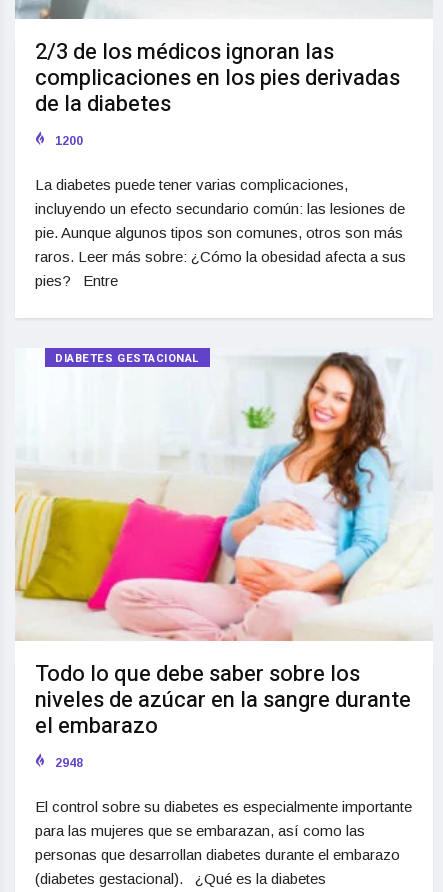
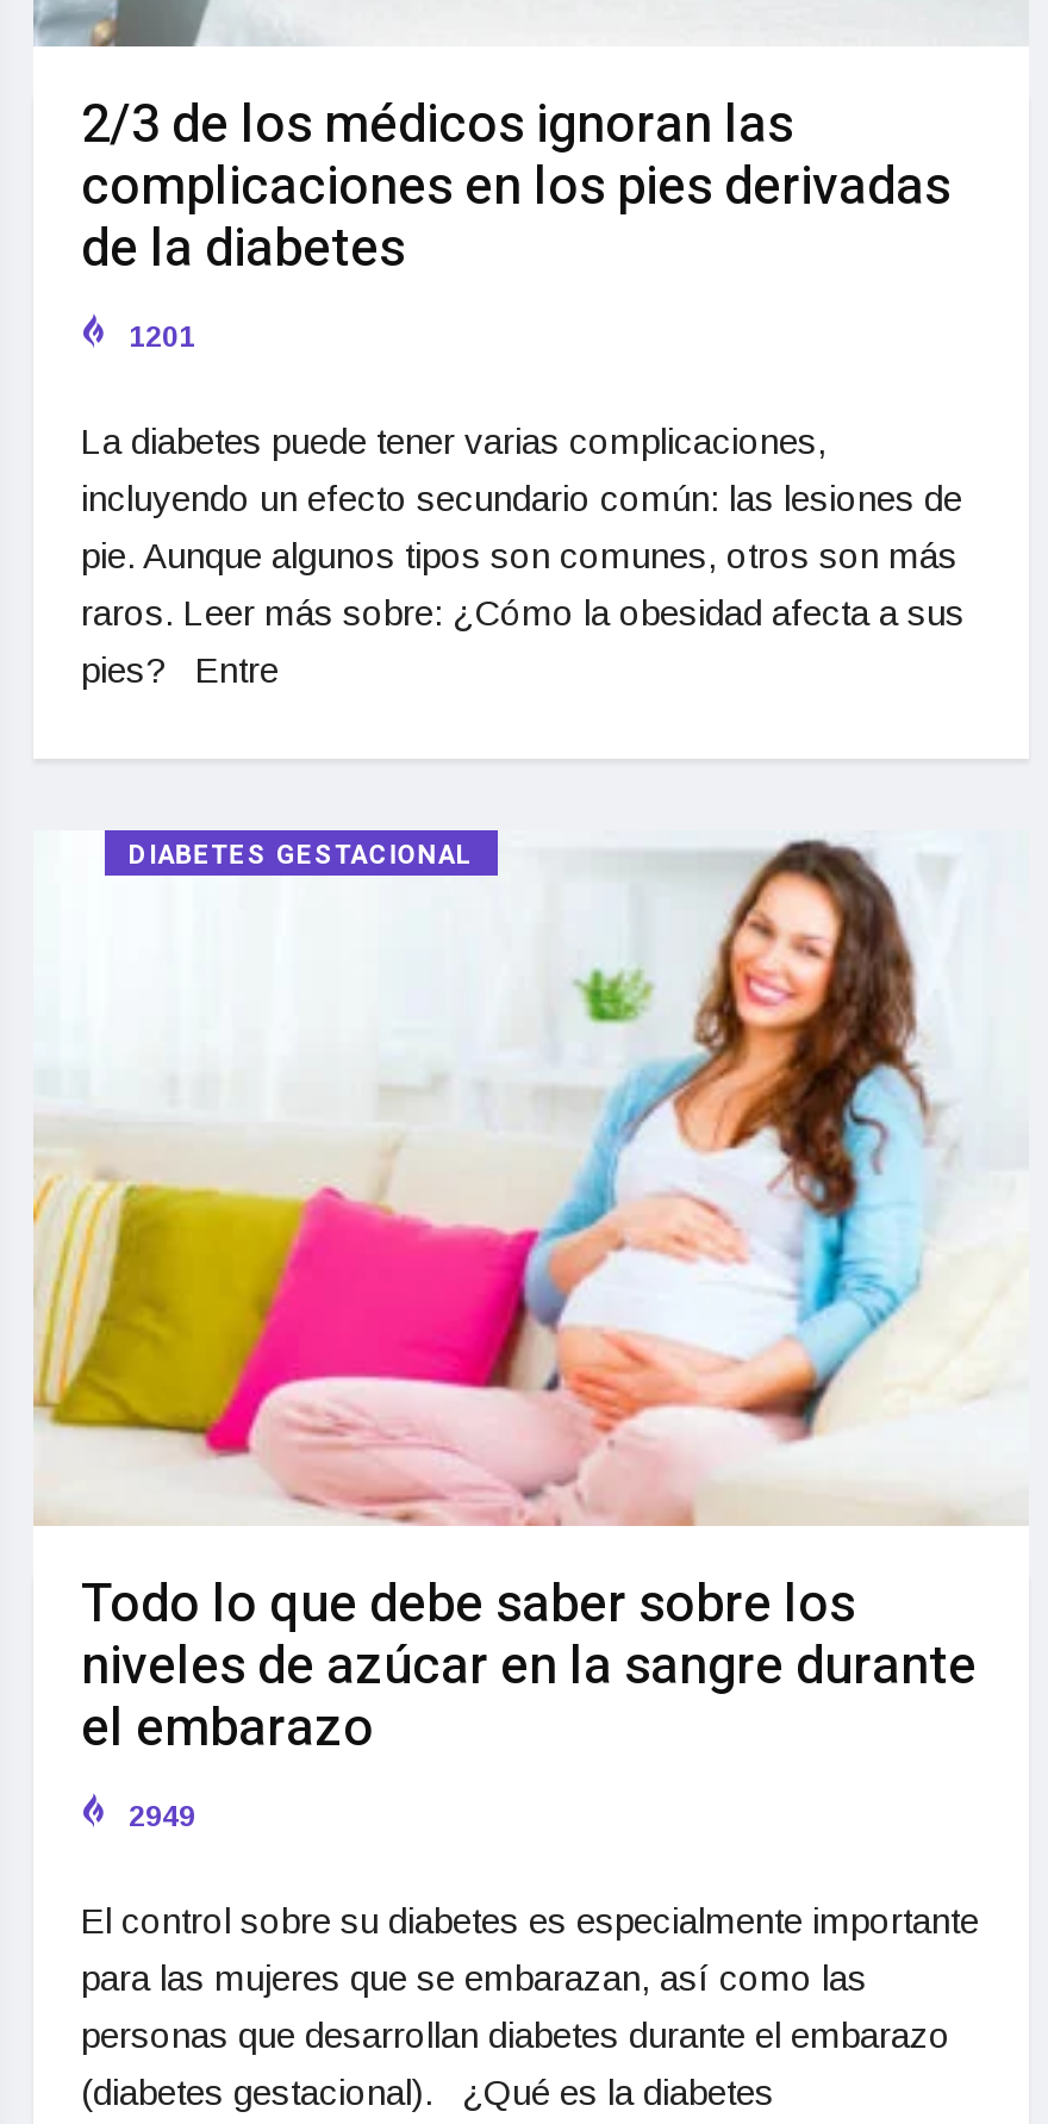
[52,134,83,148] 1200 -> [121,320,195,354] 1201
[52,756,83,770] 2948 -> [121,1801,195,1835] 2949

